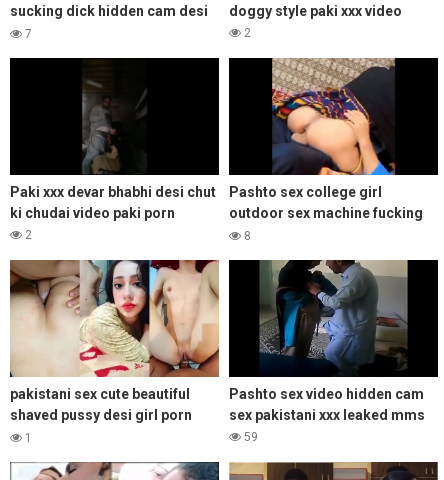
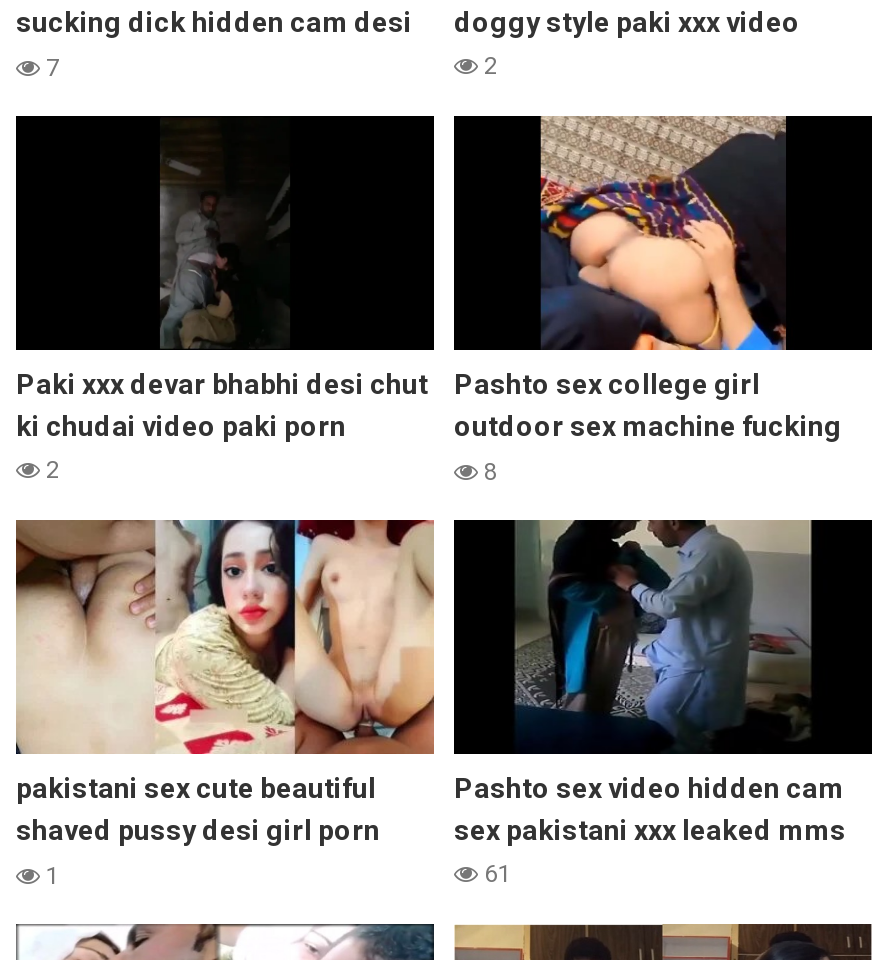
[241,430,258,444] 59 -> [478,860,512,888] 61

